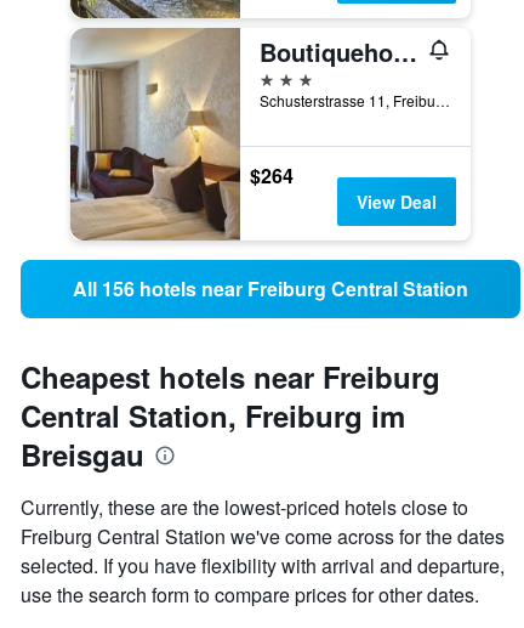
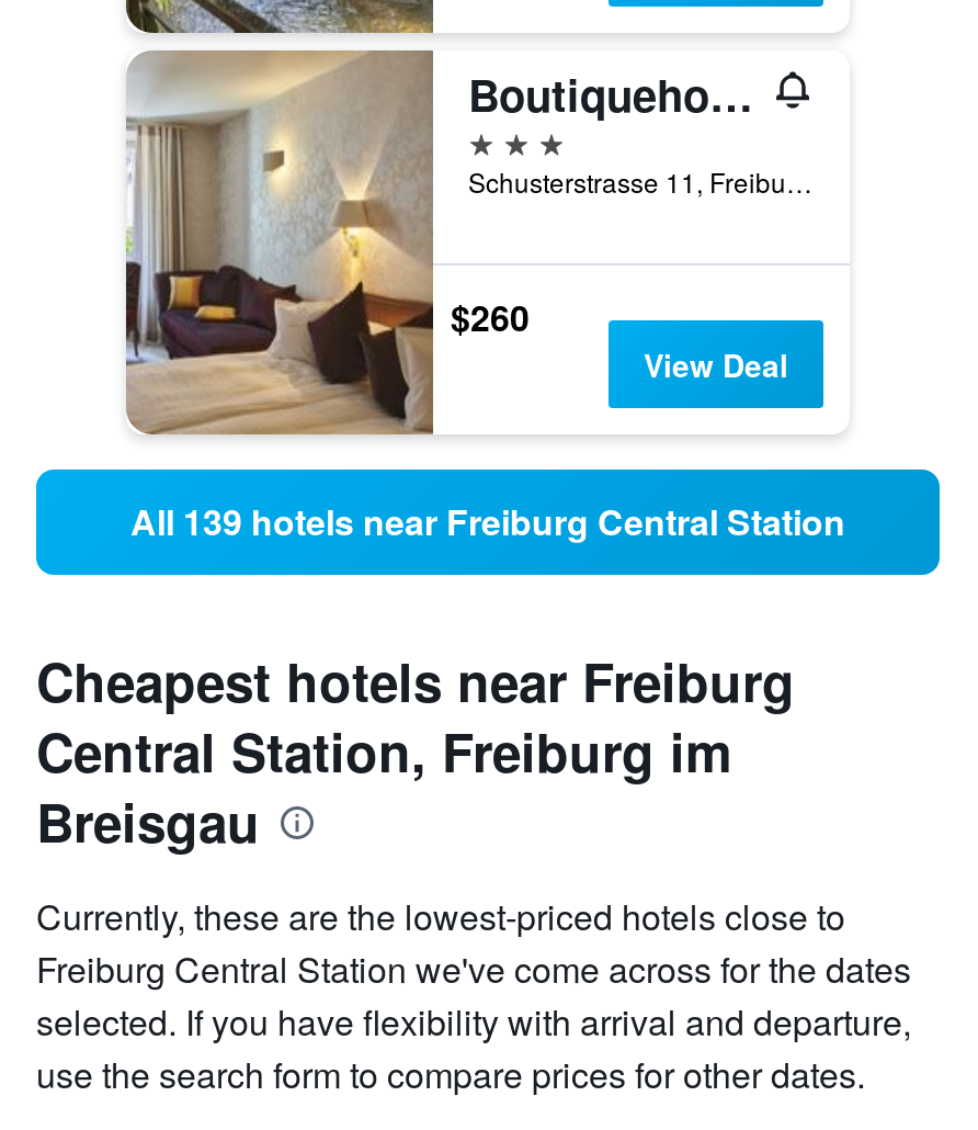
[250,161,294,189] $264 -> [451,291,530,341] $260
[73,275,468,303] All 156 hotels near Freiburg Central Station -> [130,496,845,547] All 139 hotels near Freiburg Central Station

